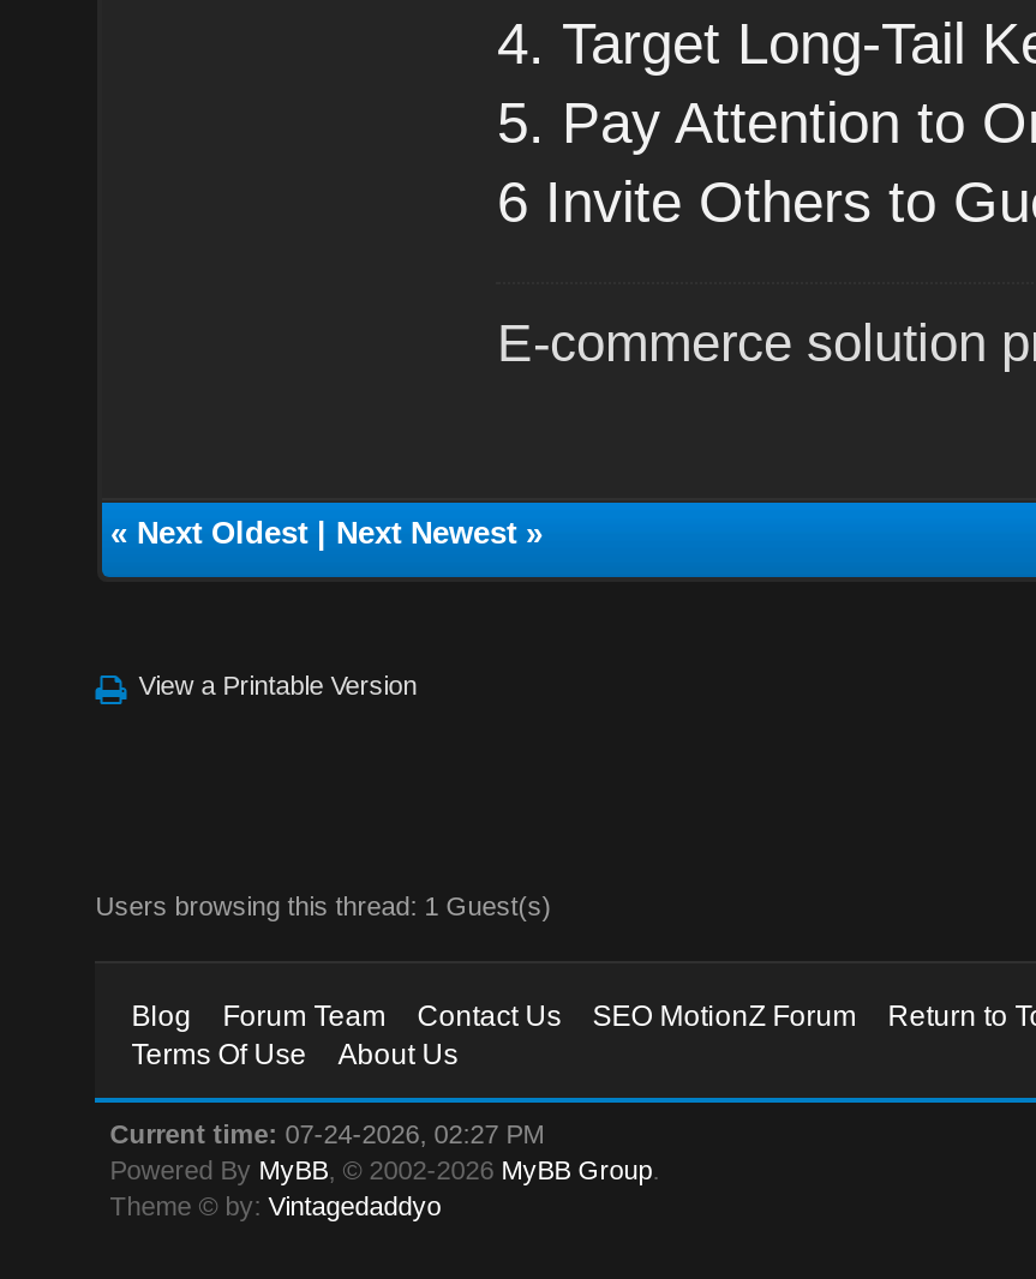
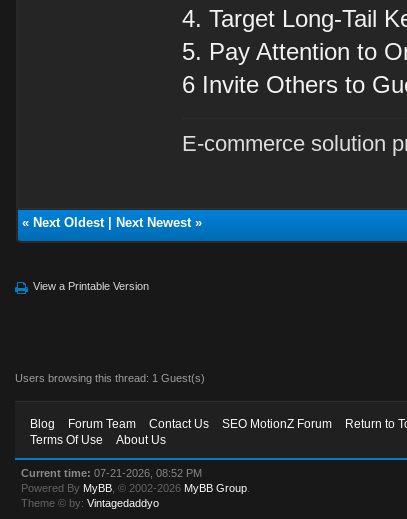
[110,1119,544,1148] Current time: 07-24-2026, 02:27 PM -> [21,467,202,479] Current time: 07-21-2026, 08:52 PM

